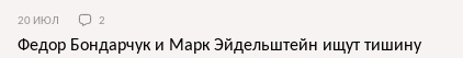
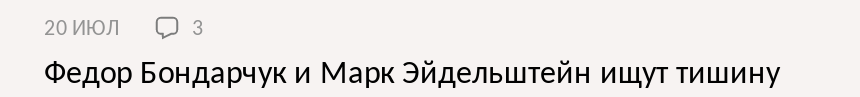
[99,15,105,27] 2 -> [192,19,204,41] 3

